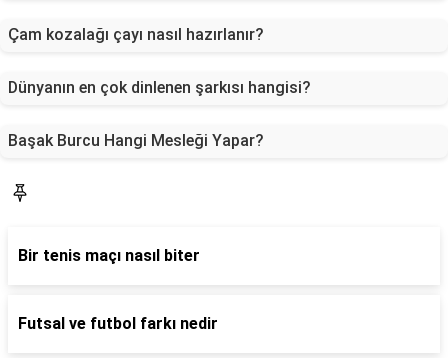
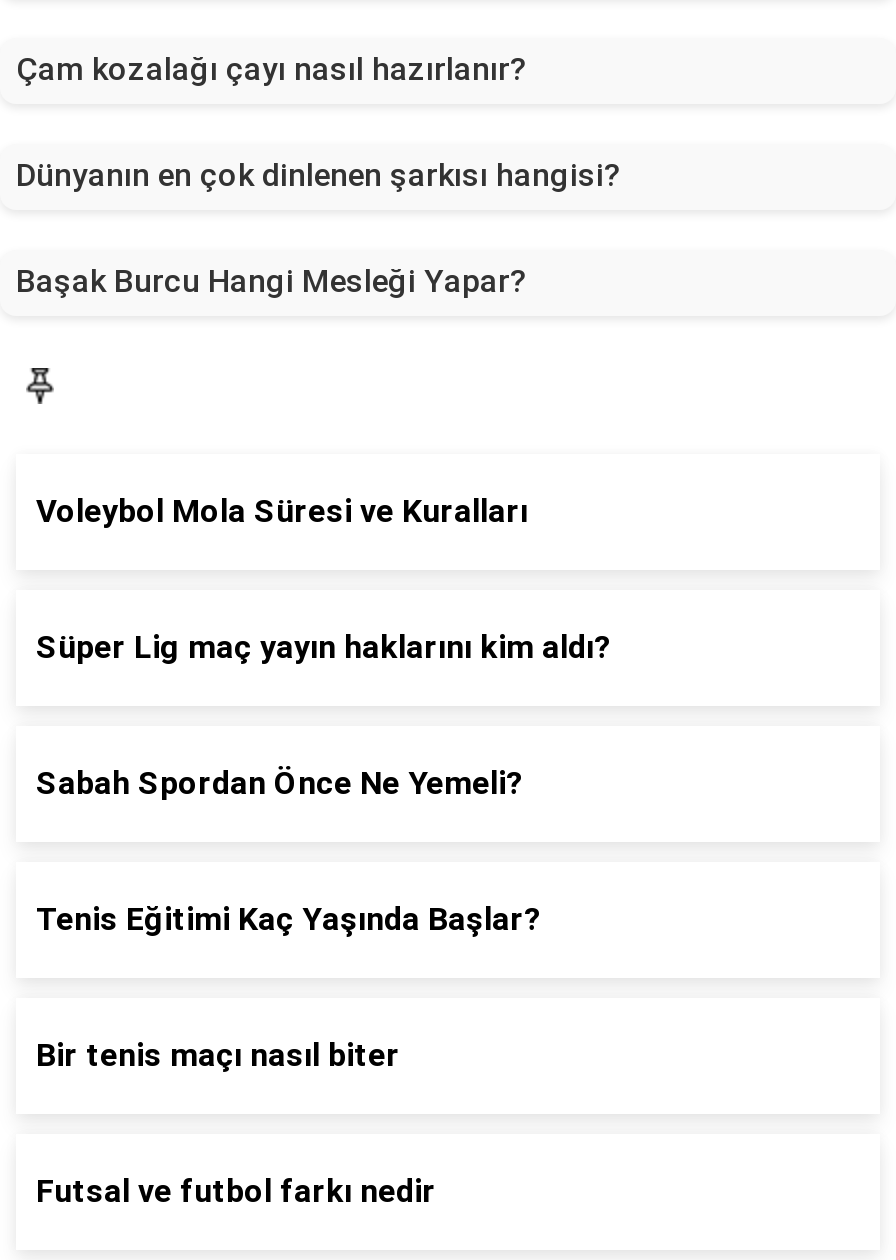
none -> [36,492,528,530] Voleybol Mola Süresi ve Kuralları
none -> [36,628,612,666] Süper Lig maç yayın haklarını kim aldı?
none -> [36,764,524,802] Sabah Spordan Önce Ne Yemeli?
none -> [36,900,542,938] Tenis Eğitimi Kaç Yaşında Başlar?

